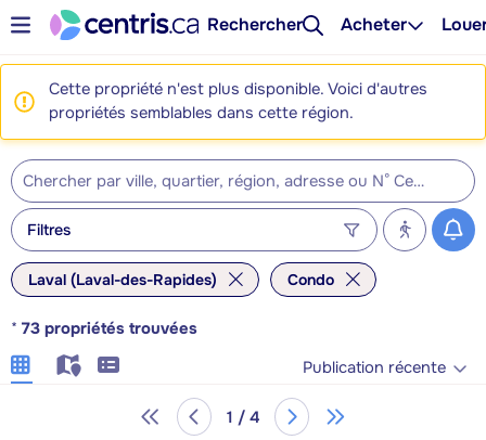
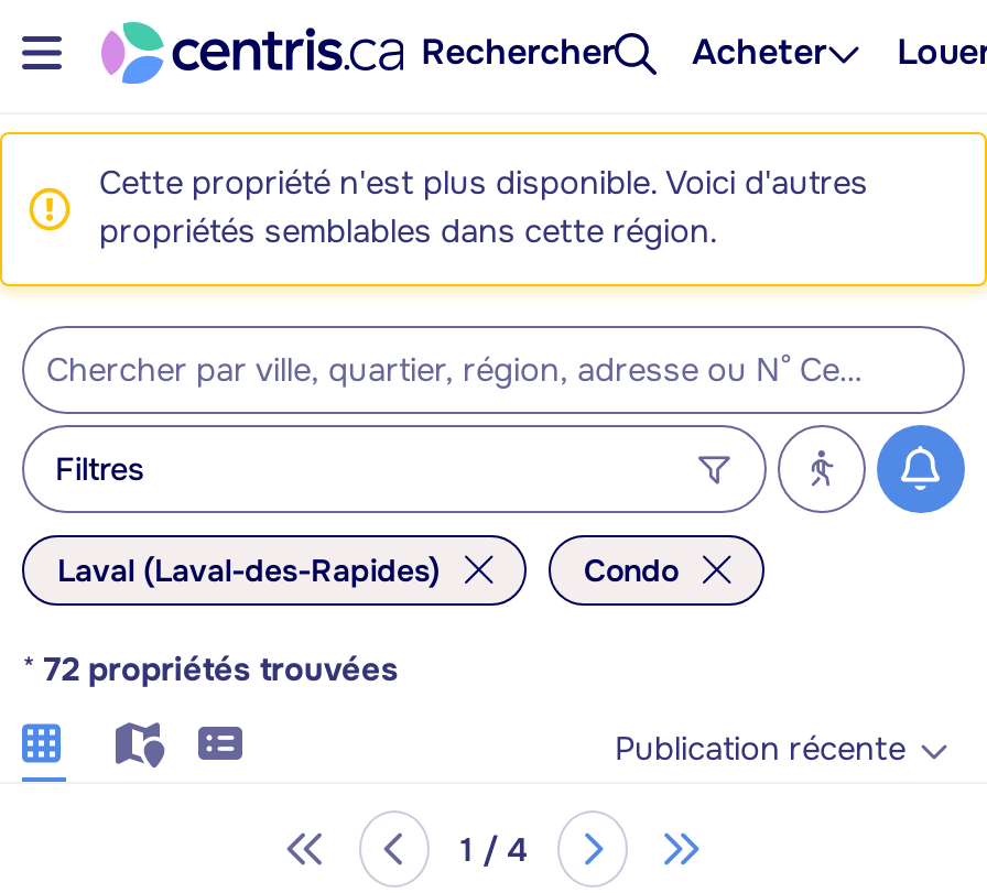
[11,319,197,339] * 73 propriétés trouvées -> [22,650,399,691] * 72 propriétés trouvées

